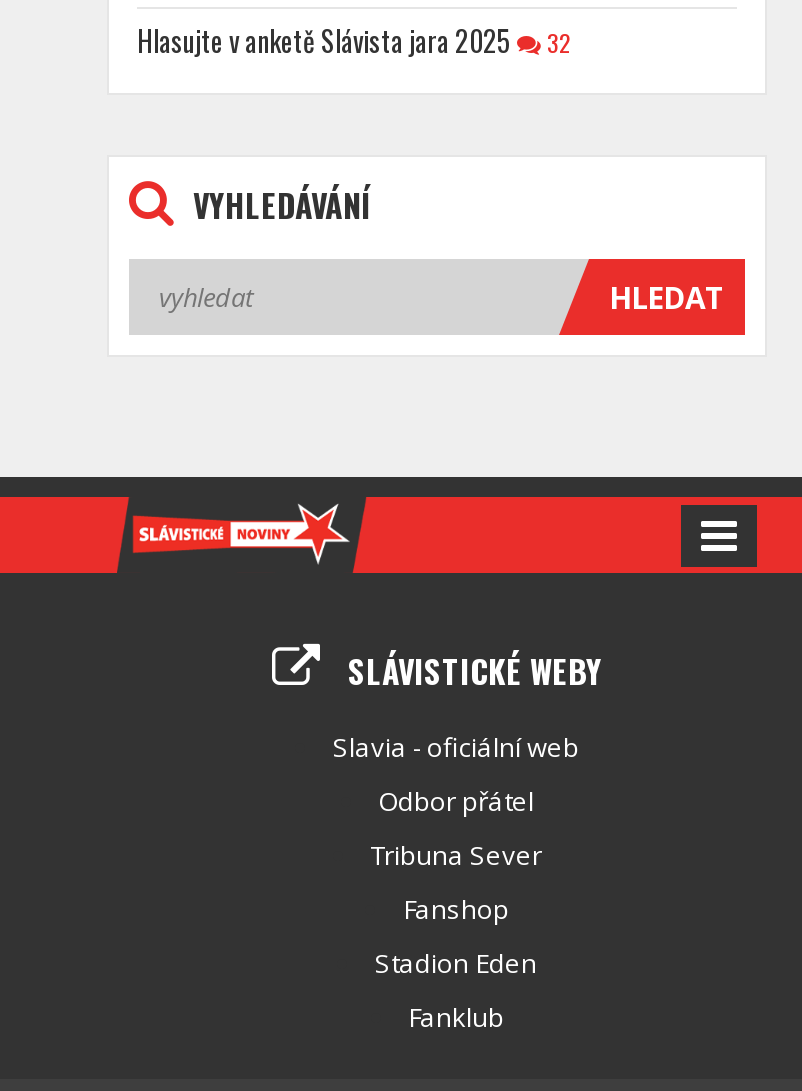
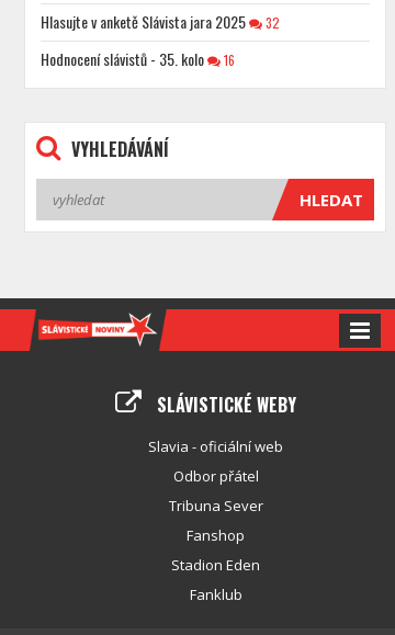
none -> [41,47,235,70] Hodnocení slávistů - 35. kolo | 16

